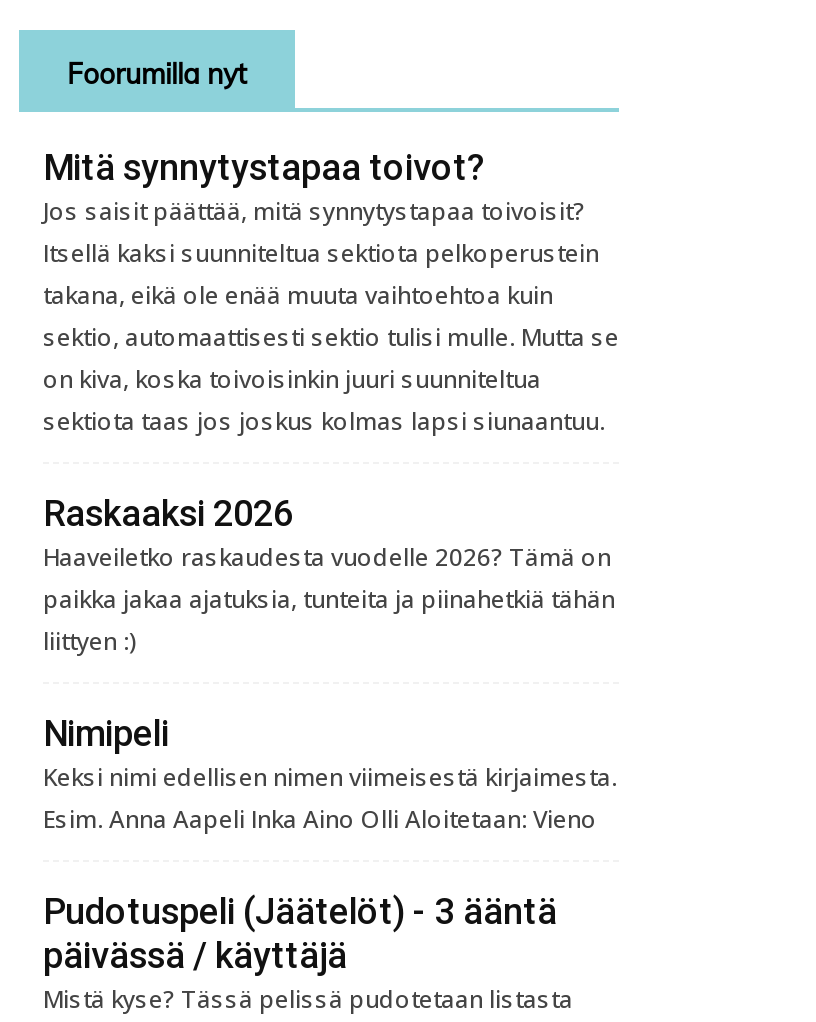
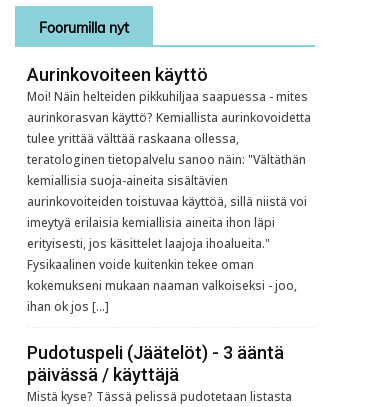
[43,147,619,837] Mitä synnytystapaa toivot? | Jos saisit päättää, mitä synnytystapaa toivoisit? | Itsellä kaksi suunniteltua sektiota pelkoperustein | takana, eikä ole enää muuta vaihtoehtoa kuin | sektio, automaattisesti sektio tulisi mulle. Mutta se | on kiva, koska toivoisinkin juuri suunniteltua | sektiota taas jos joskus kolmas lapsi siunaantuu. | Raskaaksi 2026 | Haaveiletko raskaudesta vuodelle 2026? Tämä on | paikka jakaa ajatuksia, tunteita ja piinahetkiä tähän | liittyen :) | Nimipeli | Keksi nimi edellisen nimen viimeisestä kirjaimesta. | Esim. Anna Aapeli Inka Aino Olli Aloitetaan: Vieno -> [27,64,311,315] Aurinkovoiteen käyttö | Moi! Näin helteiden pikkuhiljaa saapuessa - mites | aurinkorasvan käyttö? Kemiallista aurinkovoidetta | tulee yrittää välttää raskaana ollessa, | teratologinen tietopalvelu sanoo näin: "Vältäthän | kemiallisia suoja-aineita sisältävien | aurinkovoiteiden toistuvaa käyttöä, sillä niistä voi | imeytyä erilaisia kemiallisia aineita ihon läpi | erityisesti, jos käsittelet laajoja ihoalueita." | Fysikaalinen voide kuitenkin tekee oman | kokemukseni mukaan naaman valkoiseksi - joo, | ihan ok jos […]

